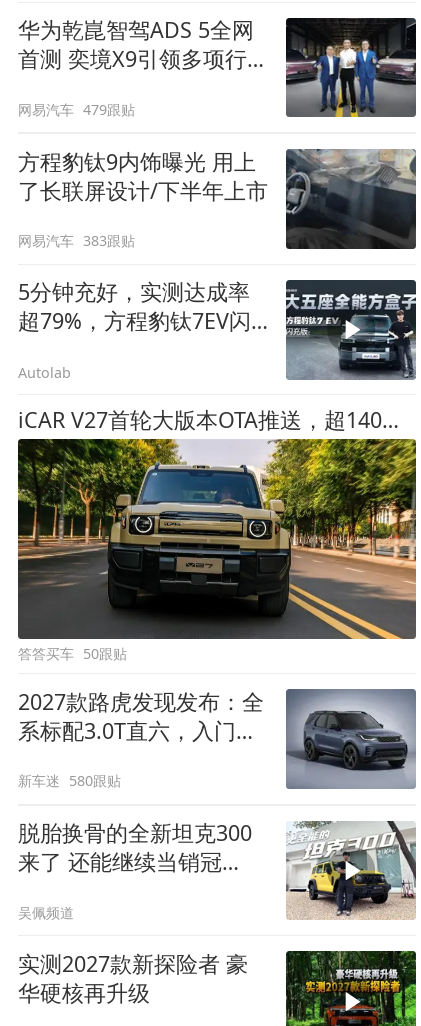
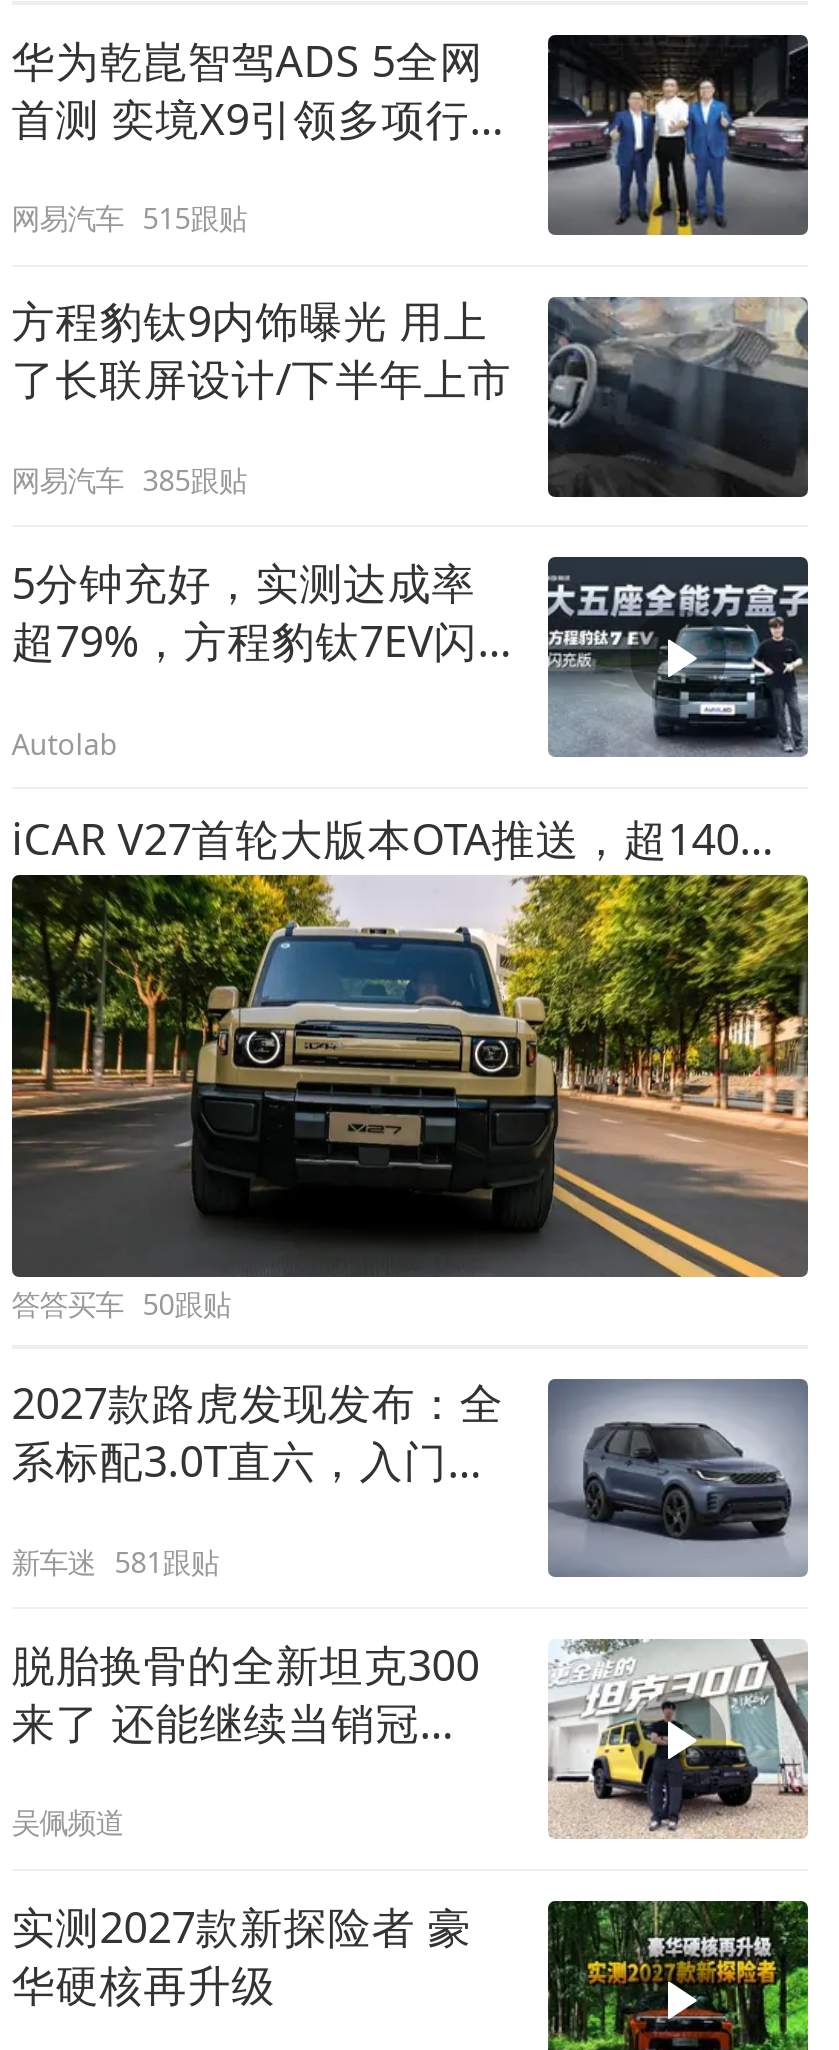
[18,100,135,119] 网易汽车 479跟贴 -> [11,199,247,237] 网易汽车 515跟贴
[18,231,135,250] 网易汽车 383跟贴 -> [11,461,247,499] 网易汽车 385跟贴
[18,771,121,790] 新车迷 580跟贴 -> [11,1543,219,1581] 新车迷 581跟贴

